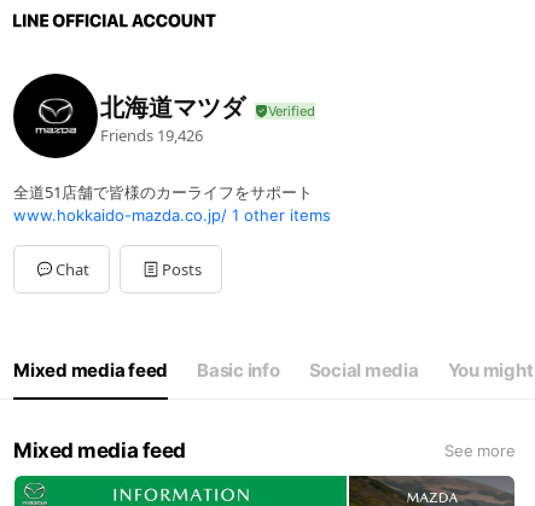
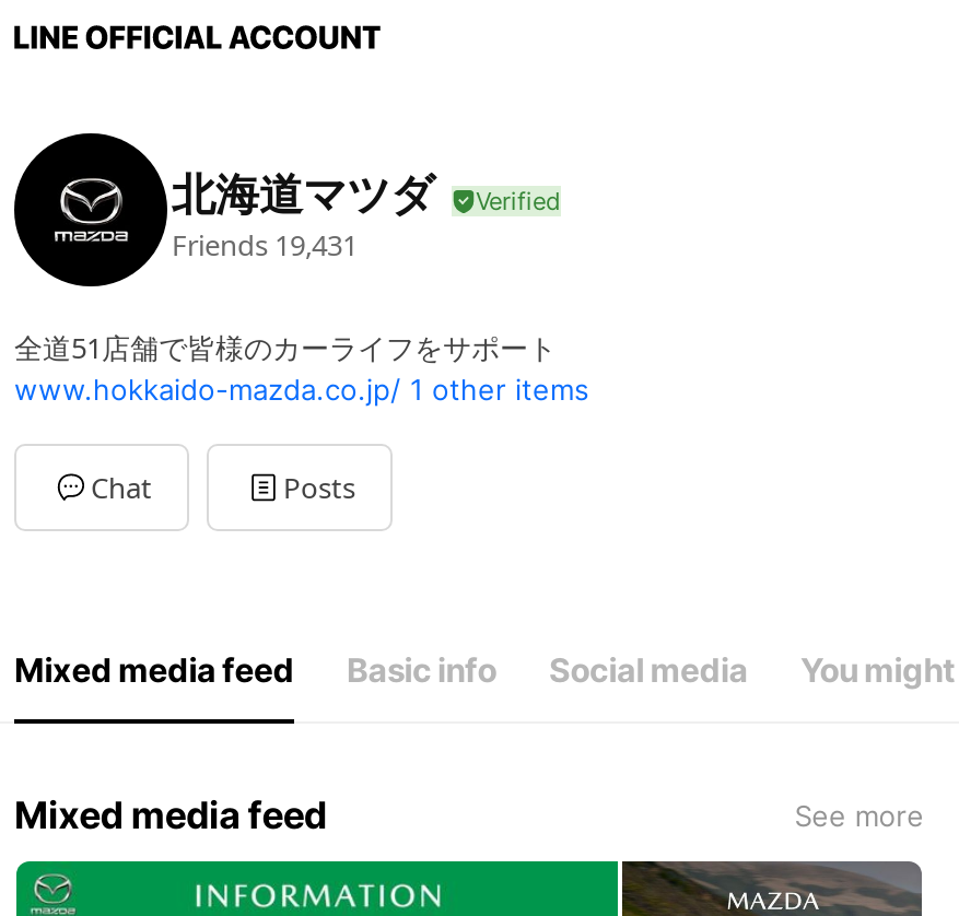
[100,124,203,146] Friends 19,426 -> [172,224,358,263] Friends 19,431

